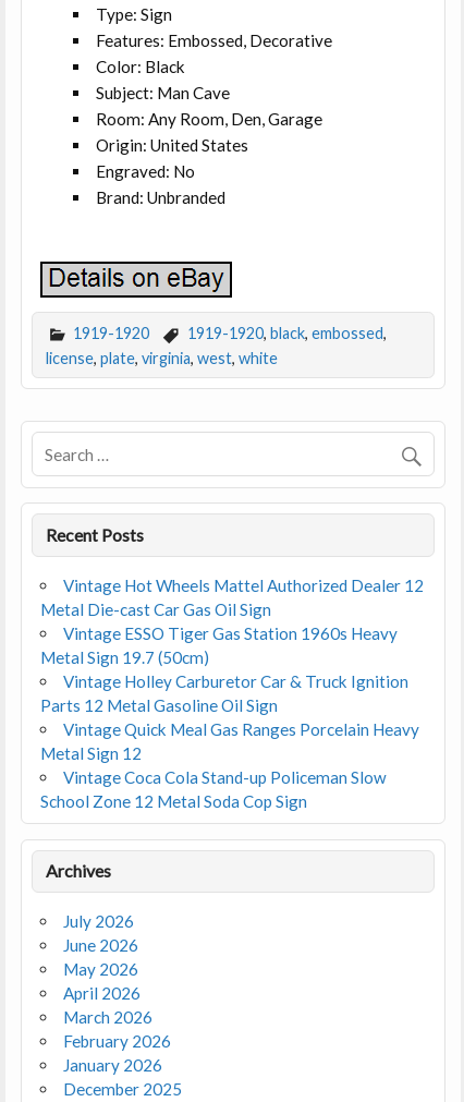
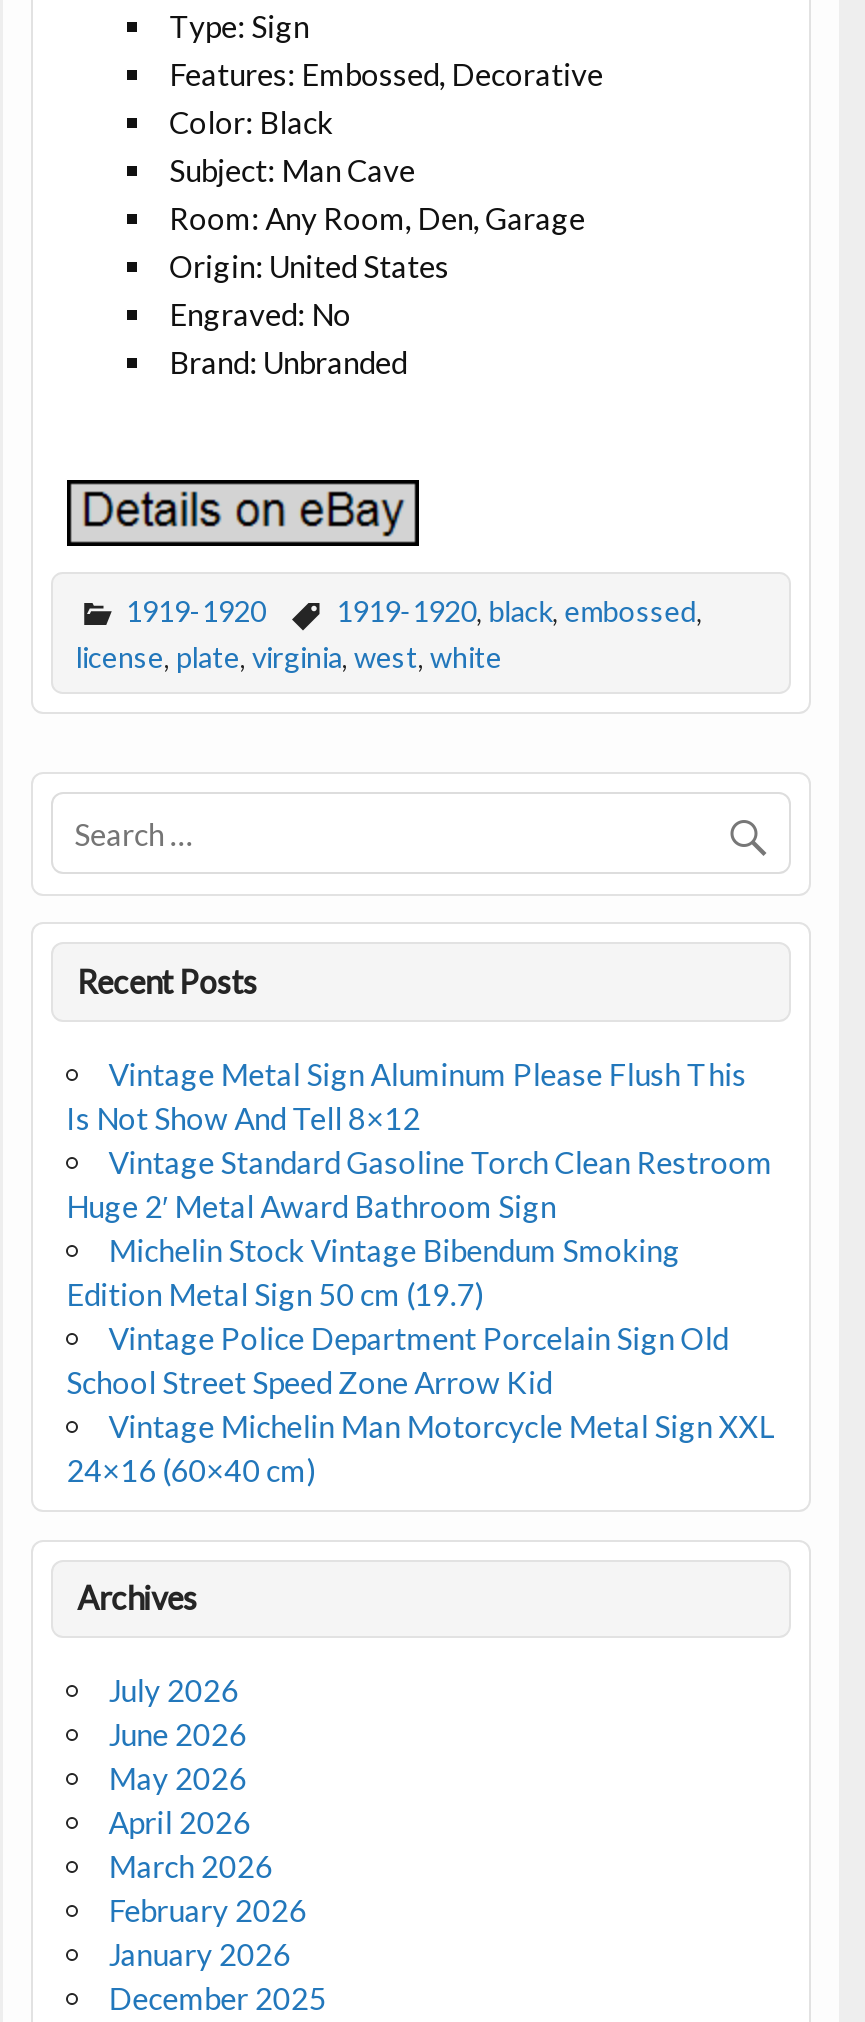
[40,575,423,811] Vintage Hot Wheels Mattel Authorized Dealer 12 | Metal Die-cast Car Gas Oil Sign | Vintage ESSO Tiger Gas Station 1960s Heavy | Metal Sign 19.7 (50cm) | Vintage Holley Carburetor Car & Truck Ignition | Parts 12 Metal Gasoline Oil Sign | Vintage Quick Meal Gas Ranges Porcelain Heavy | Metal Sign 12 | Vintage Coca Cola Stand-up Policeman Slow | School Zone 12 Metal Soda Cop Sign -> [66,1055,775,1487] Vintage Metal Sign Aluminum Please Flush This | Is Not Show And Tell 8×12 | Vintage Standard Gasoline Torch Clean Restroom | Huge 2′ Metal Award Bathroom Sign | Michelin Stock Vintage Bibendum Smoking | Edition Metal Sign 50 cm (19.7) | Vintage Police Department Porcelain Sign Old | School Street Speed Zone Arrow Kid | Vintage Michelin Man Motorcycle Metal Sign XXL | 24×16 (60×40 cm)

